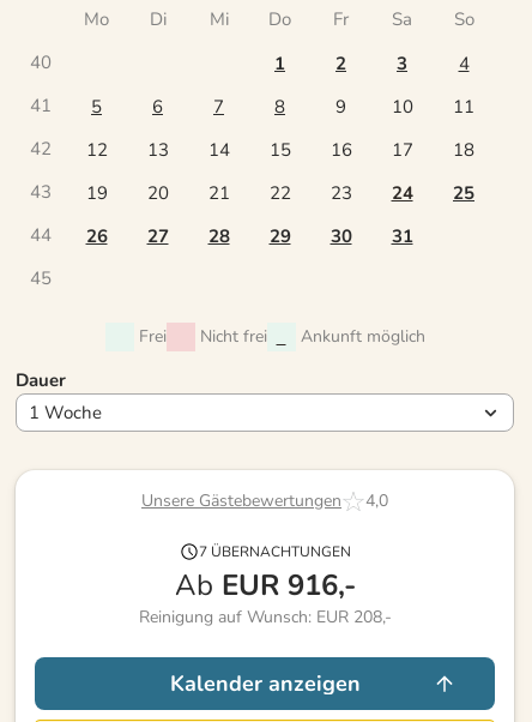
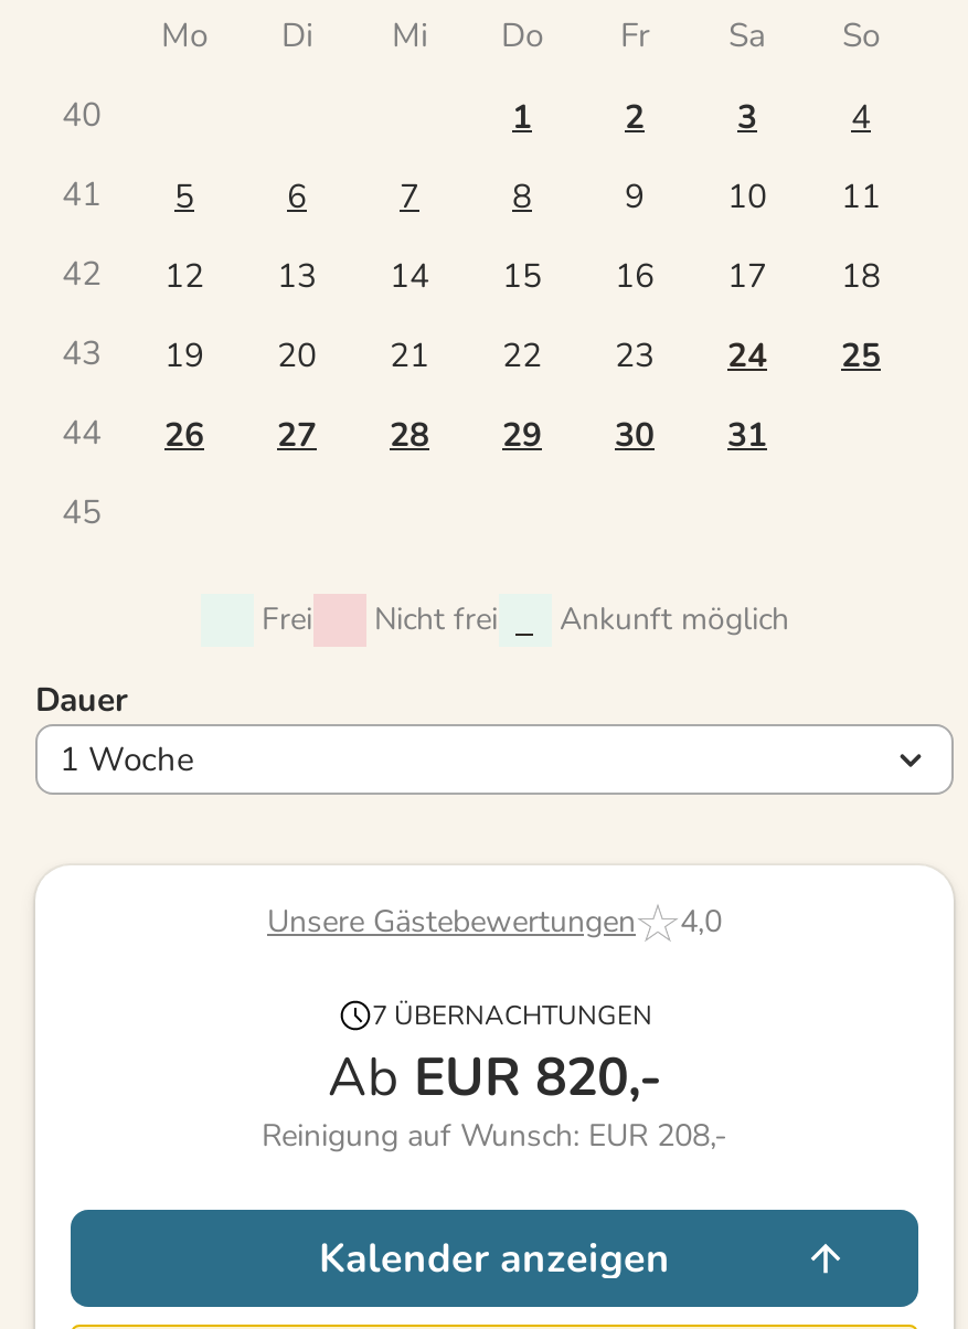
[174,566,355,604] Ab EUR 916,- -> [328,1042,661,1112] Ab EUR 820,-

